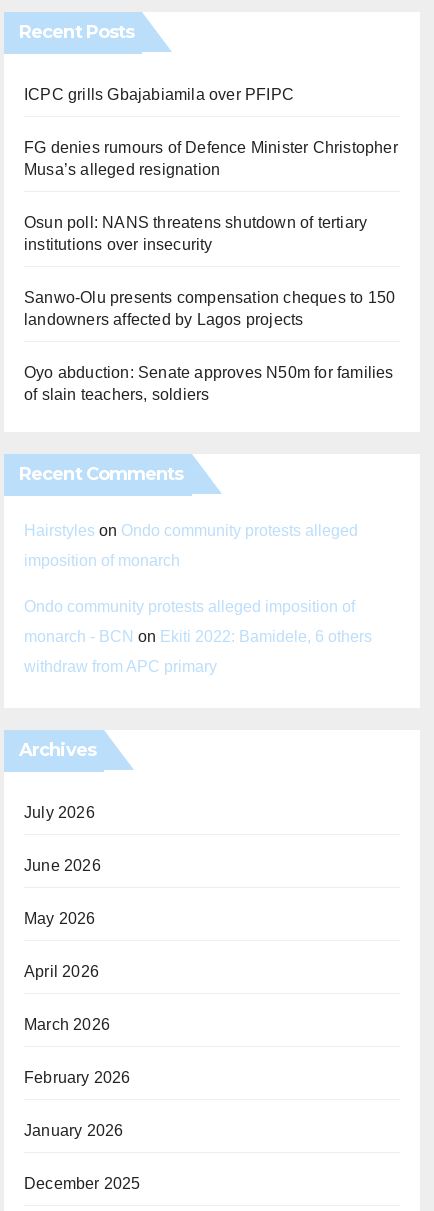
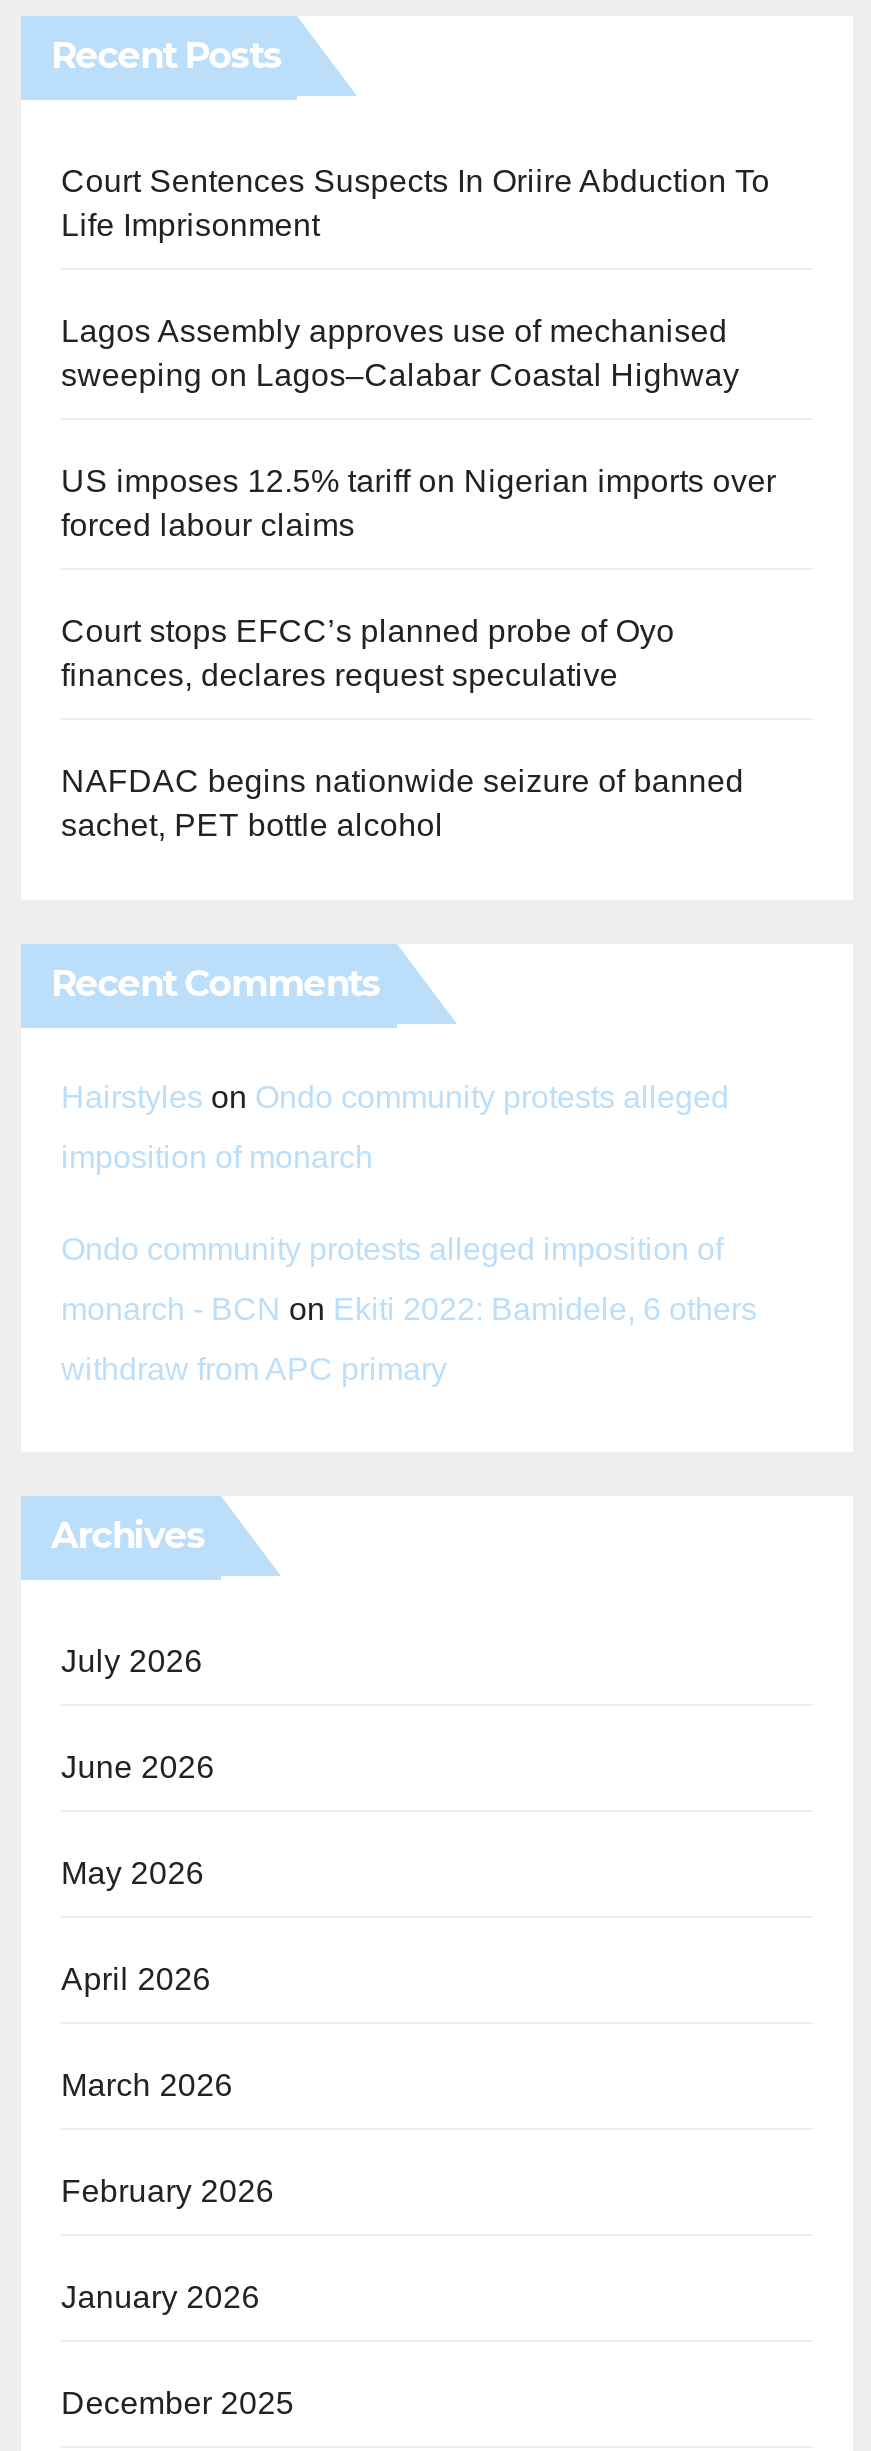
[24,85,294,102] ICPC grills Gbajabiamila over PFIPC -> [61,163,770,241] Court Sentences Suspects In Oriire Abduction To | Life Imprisonment
[24,138,398,177] FG denies rumours of Defence Minister Christopher | Musa’s alleged resignation -> [61,313,739,391] Lagos Assembly approves use of mechanised | sweeping on Lagos–Calabar Coastal Highway
[24,213,367,252] Osun poll: NANS threatens shutdown of tertiary | institutions over insecurity -> [61,463,776,541] US imposes 12.5% tariff on Nigerian imports over | forced labour claims
[24,288,395,327] Sanwo-Olu presents compensation cheques to 150 | landowners affected by Lagos projects -> [61,613,675,691] Court stops EFCC’s planned probe of Oyo | finances, declares request speculative
[24,363,394,402] Oyo abduction: Senate approves N50m for families | of slain teachers, soldiers -> [61,763,744,841] NAFDAC begins nationwide seizure of banned | sachet, PET bottle alcohol

